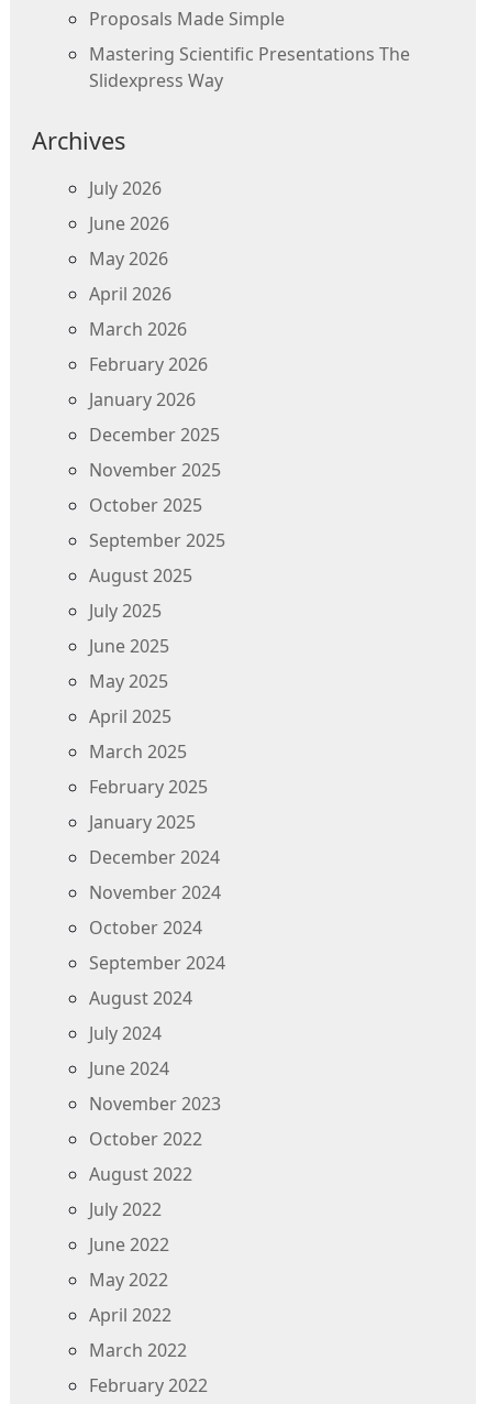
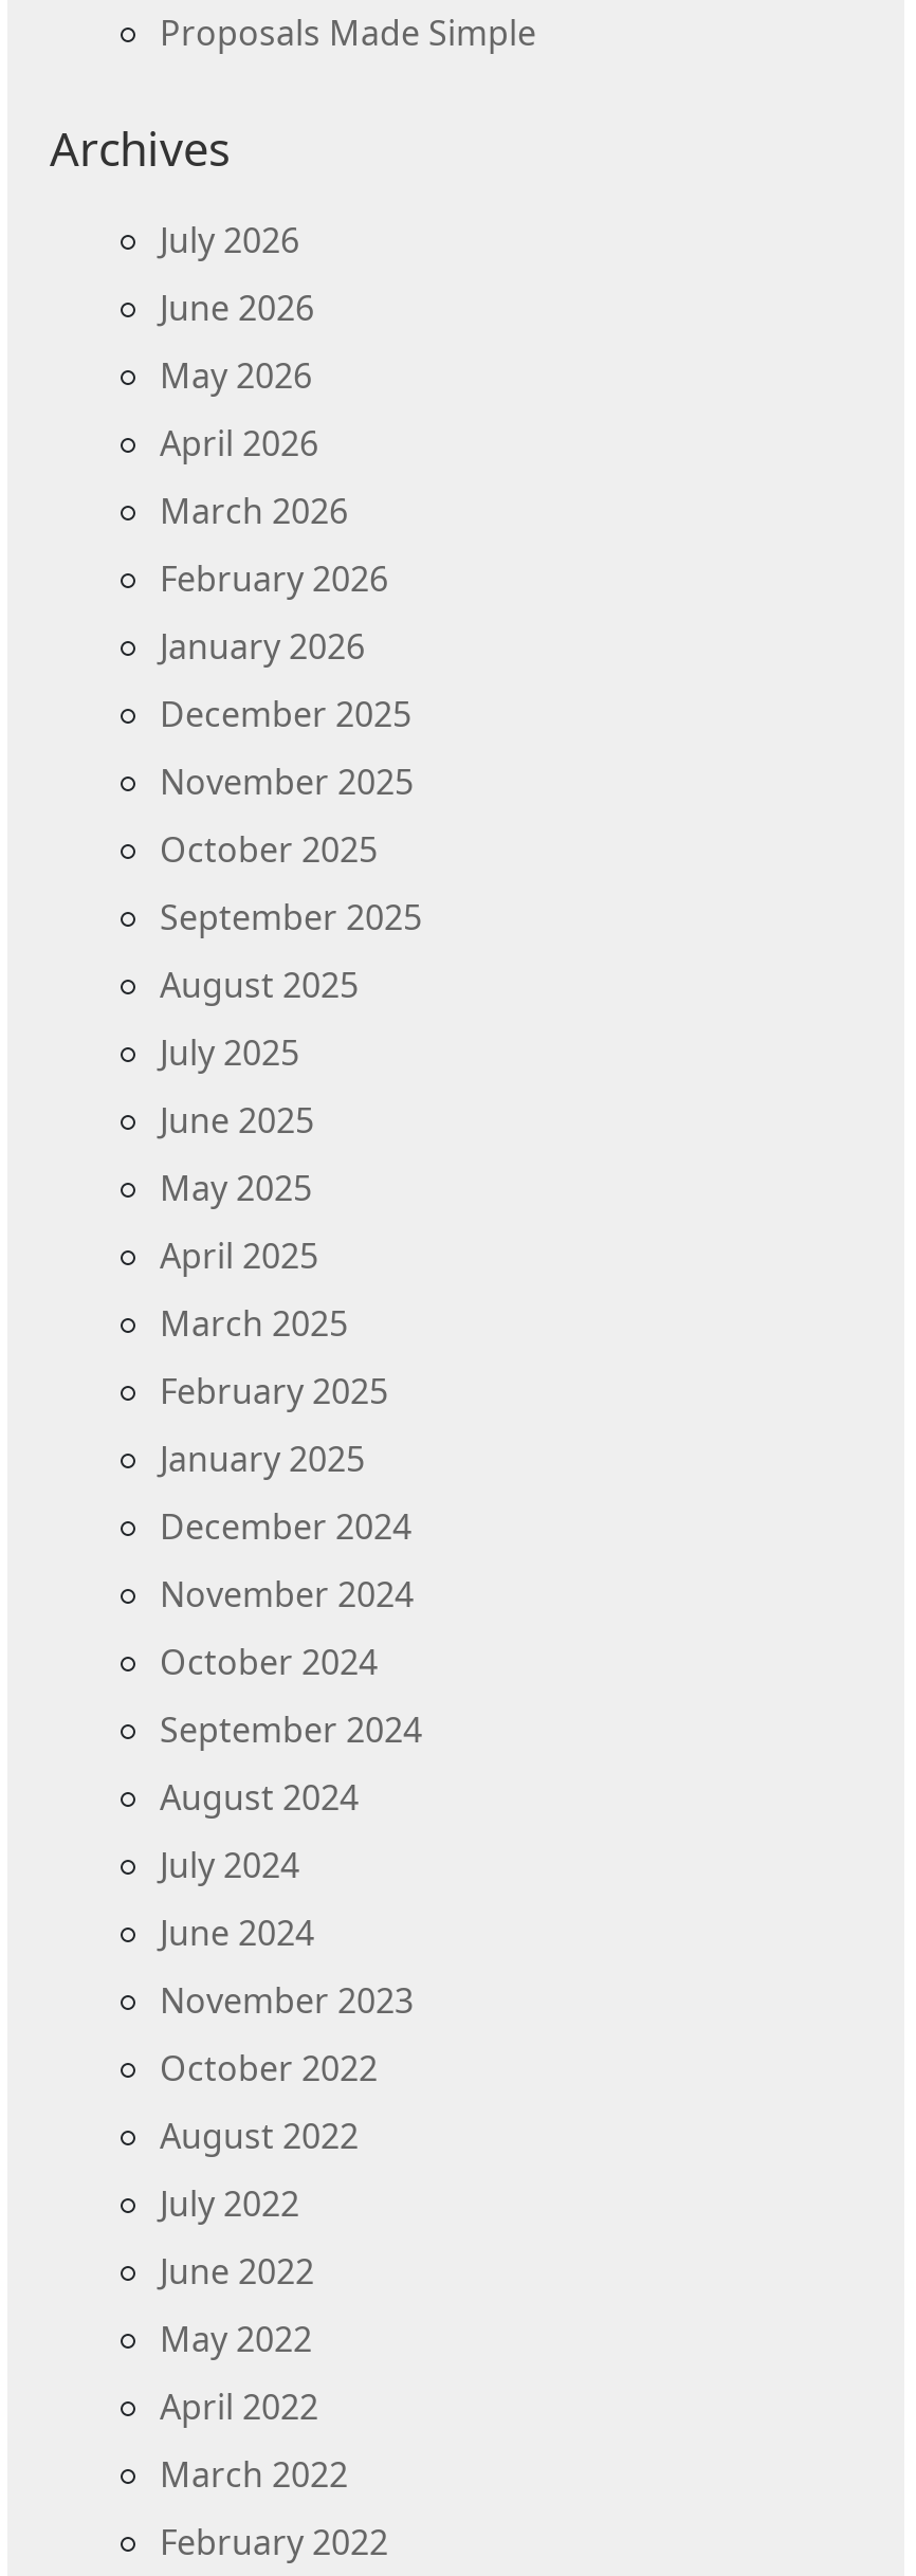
[89,42,410,92] Mastering Scientific Presentations The | Slidexpress Way -> none

